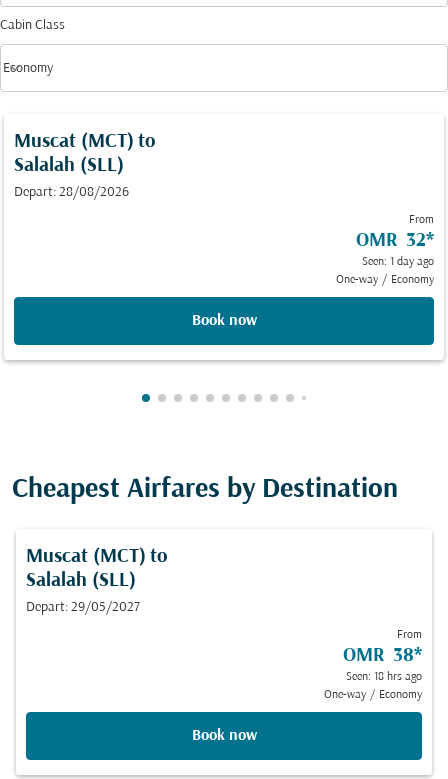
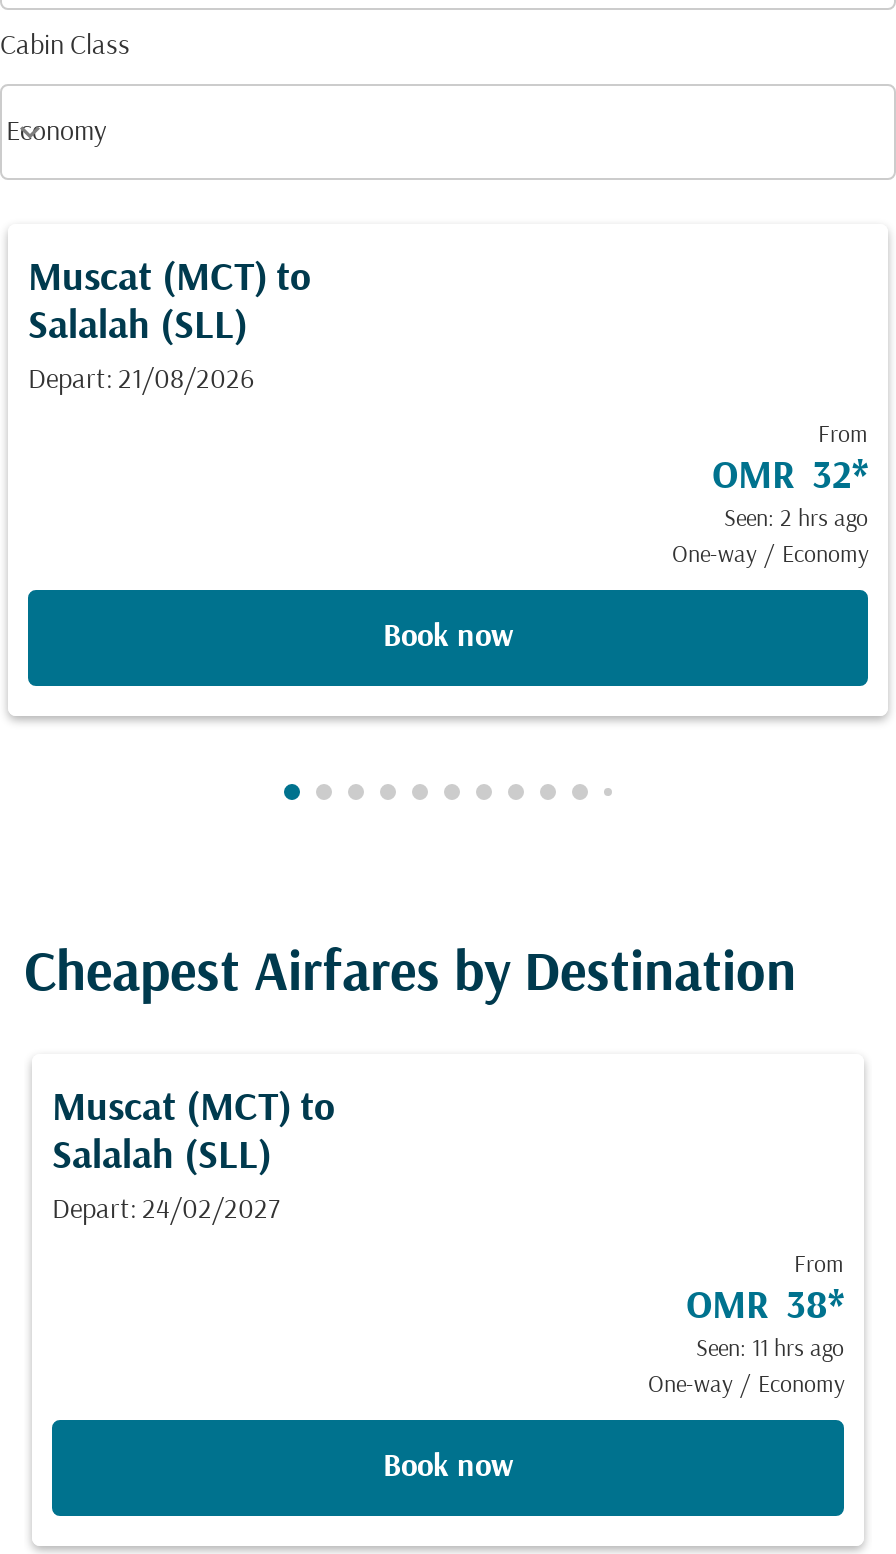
[14,185,129,200] Depart: 28/08/2026 -> [28,366,254,396] Depart: 21/08/2026
[362,256,434,268] Seen: 1 day ago -> [724,508,868,532] Seen: 2 hrs ago
[26,600,140,615] Depart: 29/05/2027 -> [52,1196,280,1226] Depart: 24/02/2027
[346,671,422,683] Seen: 18 hrs ago -> [696,1338,844,1362] Seen: 11 hrs ago

